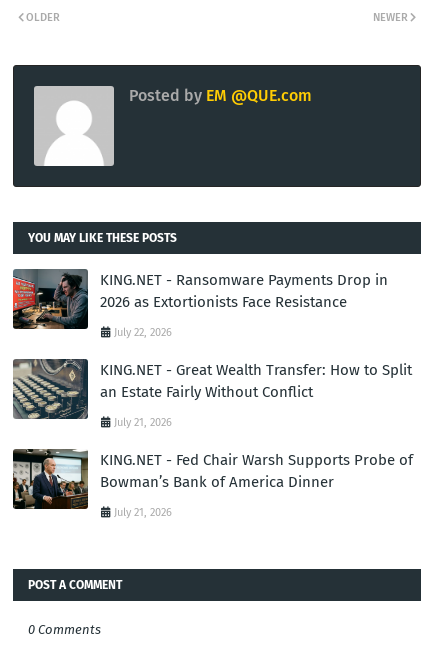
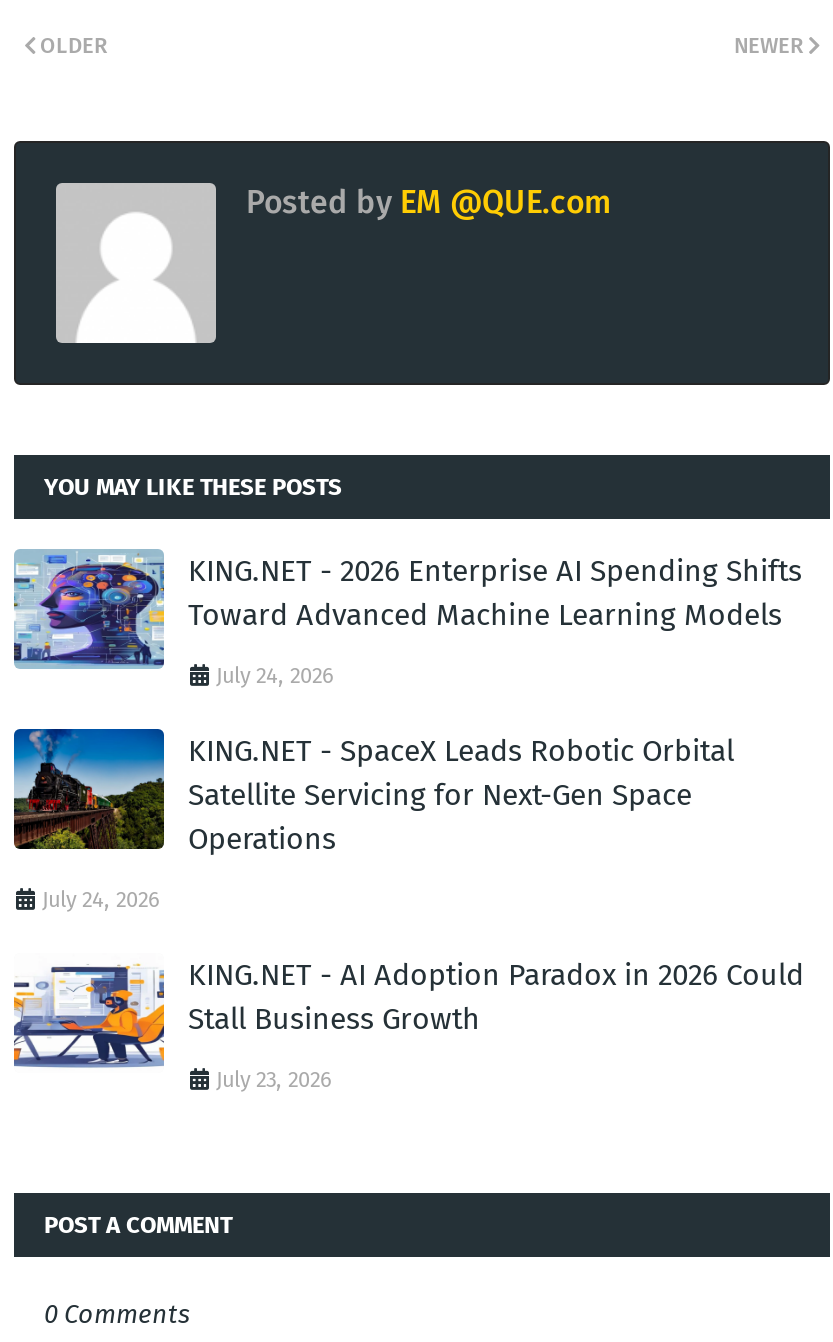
[12,269,388,330] [image] | KING.NET - Ransomware Payments Drop in | 2026 as Extortionists Face Resistance -> [12,549,802,669] [image] | KING.NET - 2026 Enterprise AI Spending Shifts | Toward Advanced Machine Learning Models
[114,326,172,339] July 22, 2026 -> [216,664,334,690] July 24, 2026
[12,358,412,409] [image] | KING.NET - Great Wealth Transfer: How to Split | an Estate Fairly Without Conflict -> [12,727,734,858] [image] | KING.NET - SpaceX Leads Robotic Orbital | Satellite Servicing for Next-Gen Space | Operations
[114,416,172,429] July 21, 2026 -> [42,888,160,914] July 24, 2026
[12,451,413,510] [image] | KING.NET - Fed Chair Warsh Supports Probe of | Bowman’s Bank of America Dinner -> [12,953,804,1069] [image] | KING.NET - AI Adoption Paradox in 2026 Could | Stall Business Growth
[114,506,172,519] July 21, 2026 -> [216,1068,332,1094] July 23, 2026

